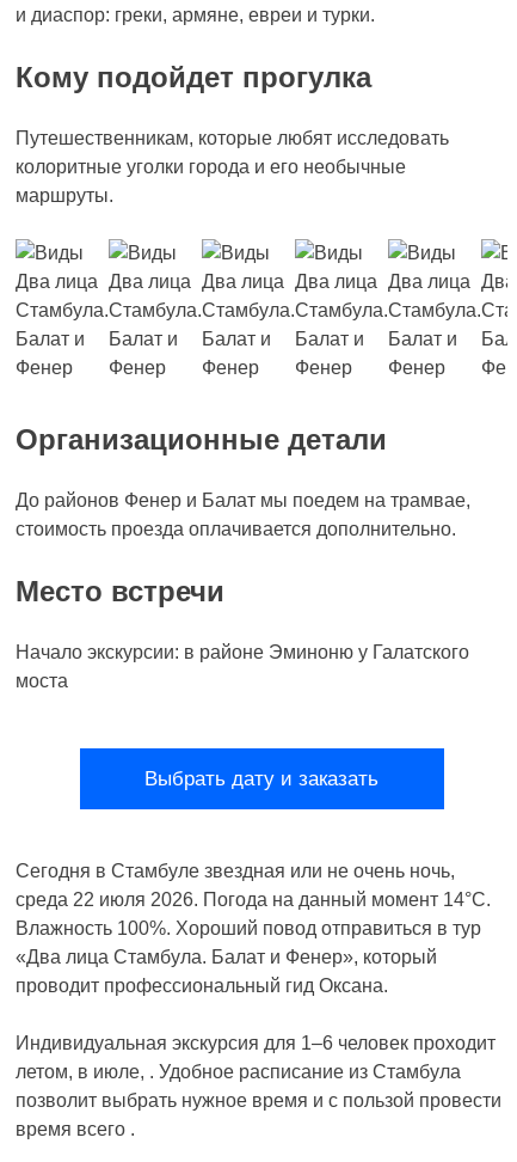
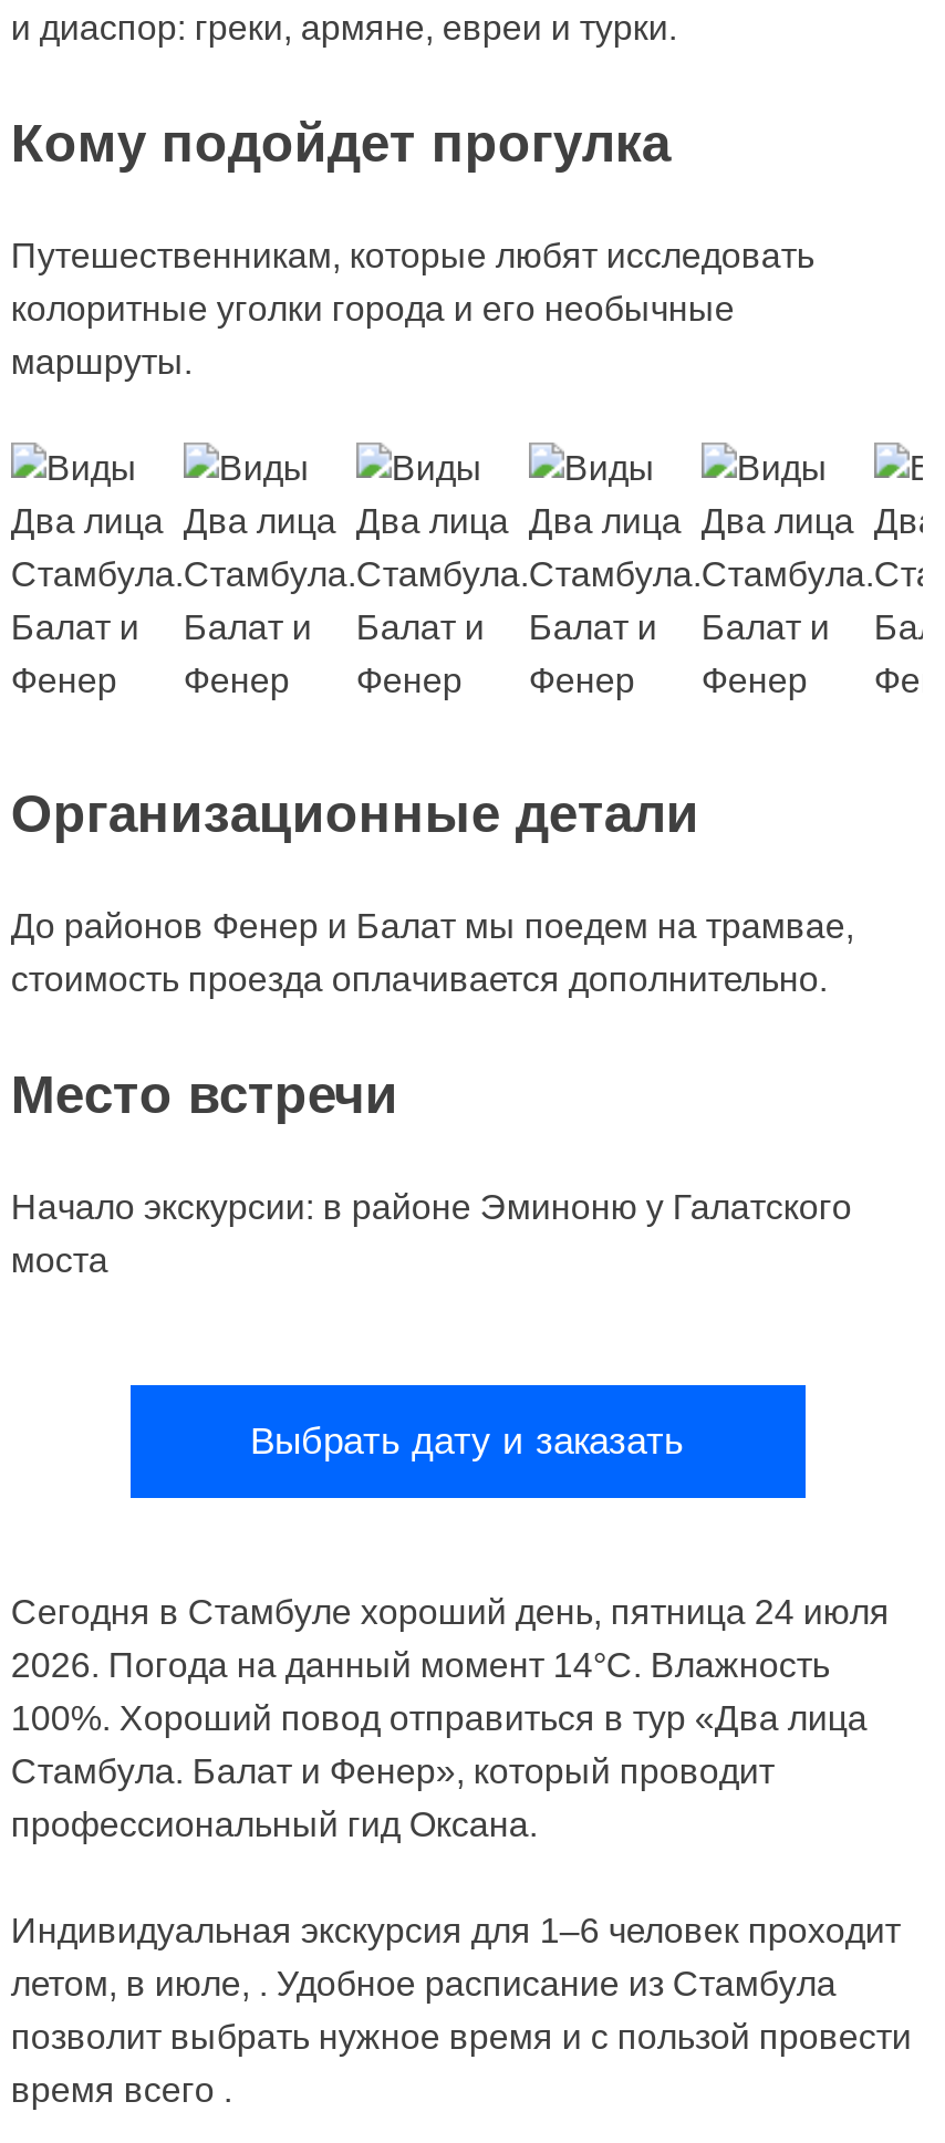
[15,861,491,996] Сегодня в Стамбуле звездная или не очень ночь, | среда 22 июля 2026. Погода на данный момент 14°С. | Влажность 100%. Хороший повод отправиться в тур | «Два лица Стамбула. Балат и Фенер», который | проводит профессиональный гид Оксана. -> [11,1593,889,1843] Сегодня в Стамбуле хороший день, пятница 24 июля | 2026. Погода на данный момент 14°С. Влажность | 100%. Хороший повод отправиться в тур «Два лица | Стамбула. Балат и Фенер», который проводит | профессиональный гид Оксана.

